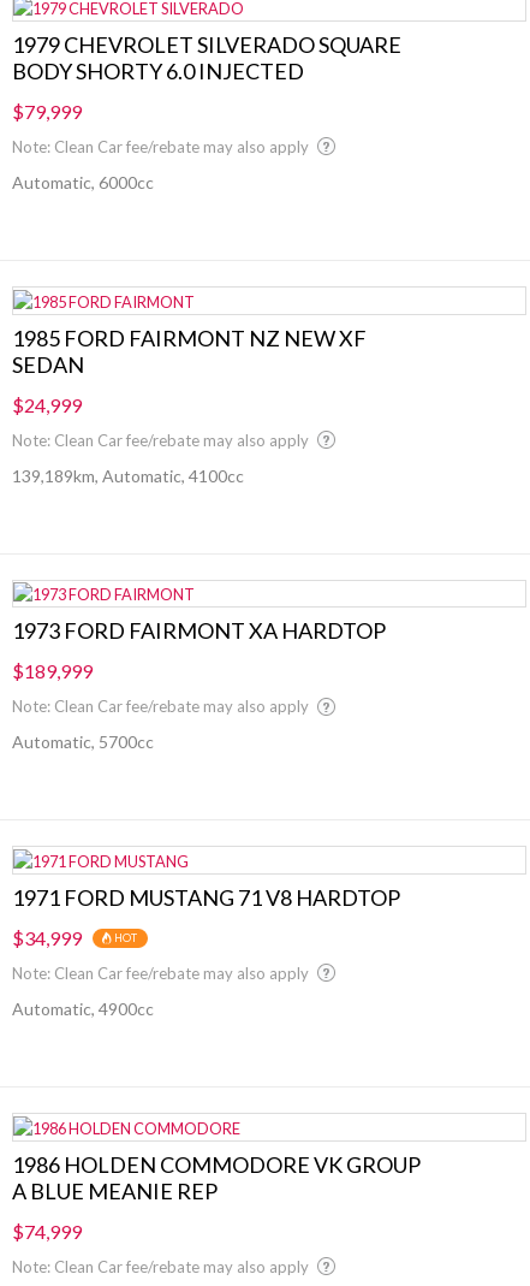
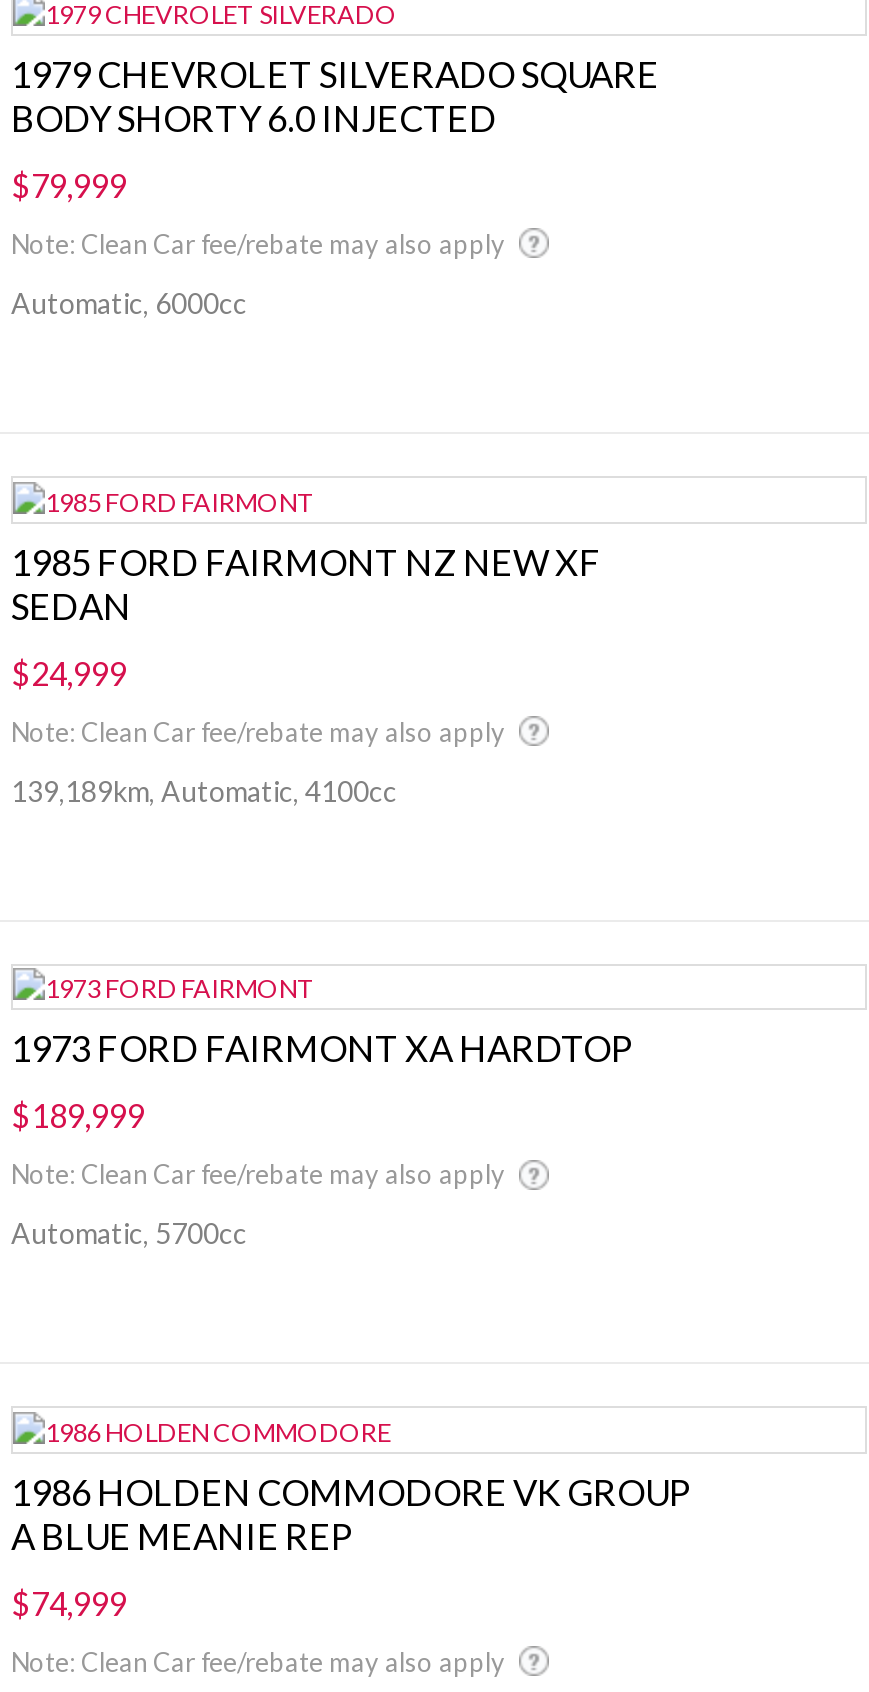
[12,884,400,1019] 1971 FORD MUSTANG 71 V8 HARDTOP | $34,999 | HOT | Note: Clean Car fee/rebate may also apply | Automatic, 4900cc -> none

